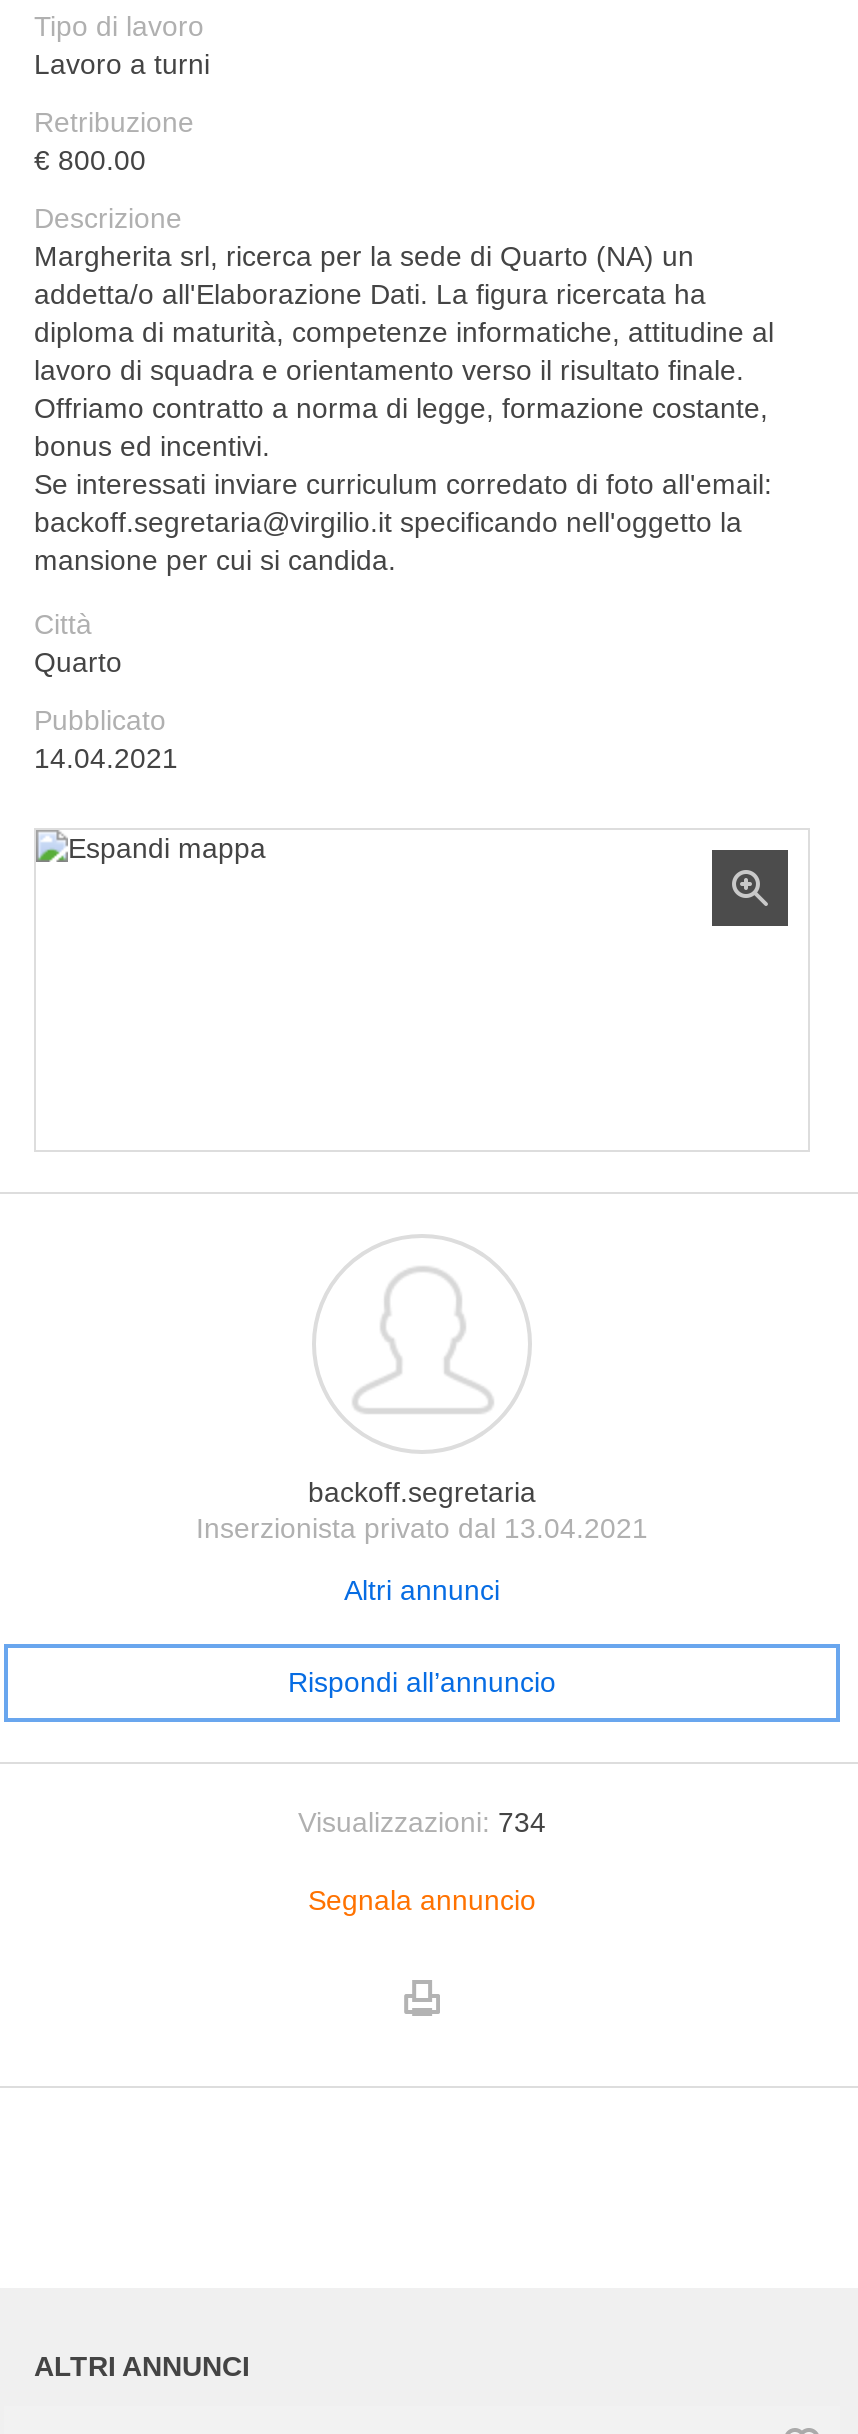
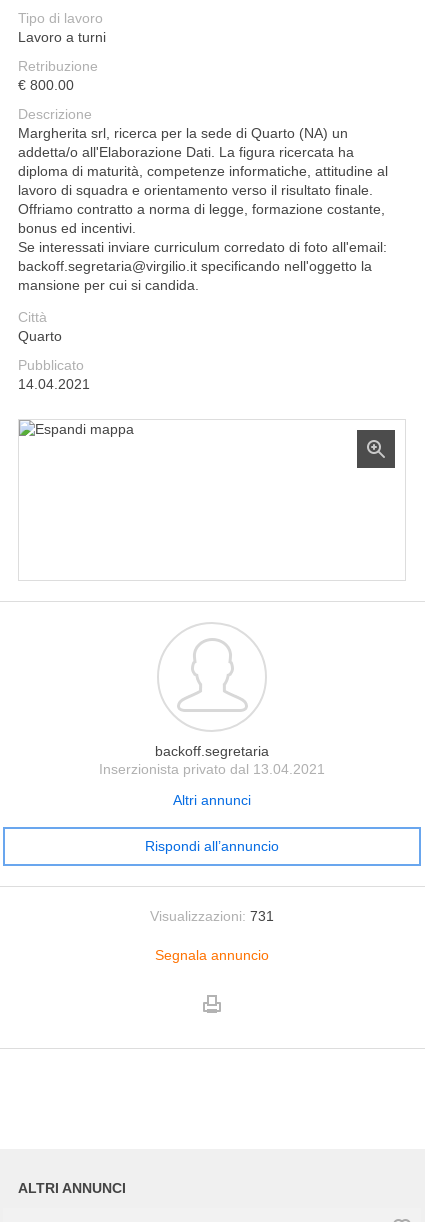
[298,1806,546,1838] Visualizzazioni: 734 -> [150,908,274,924] Visualizzazioni: 731

